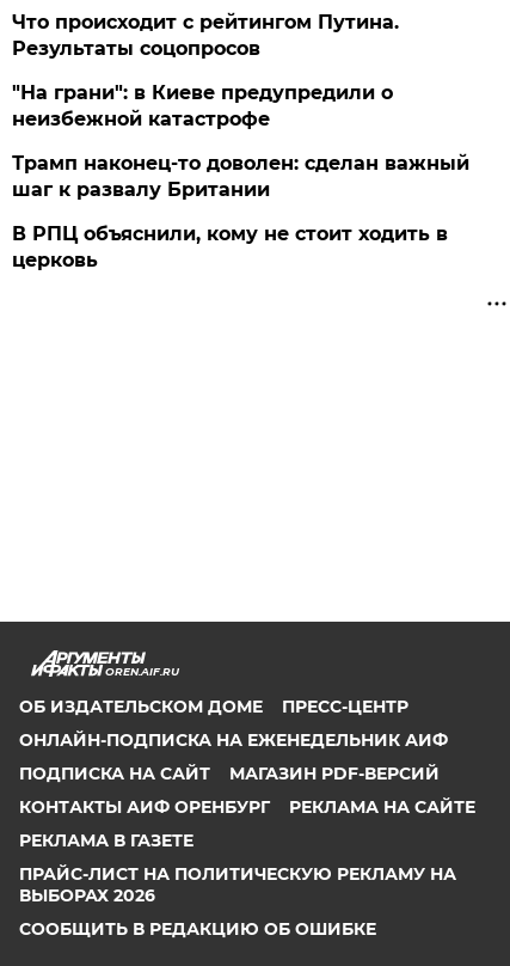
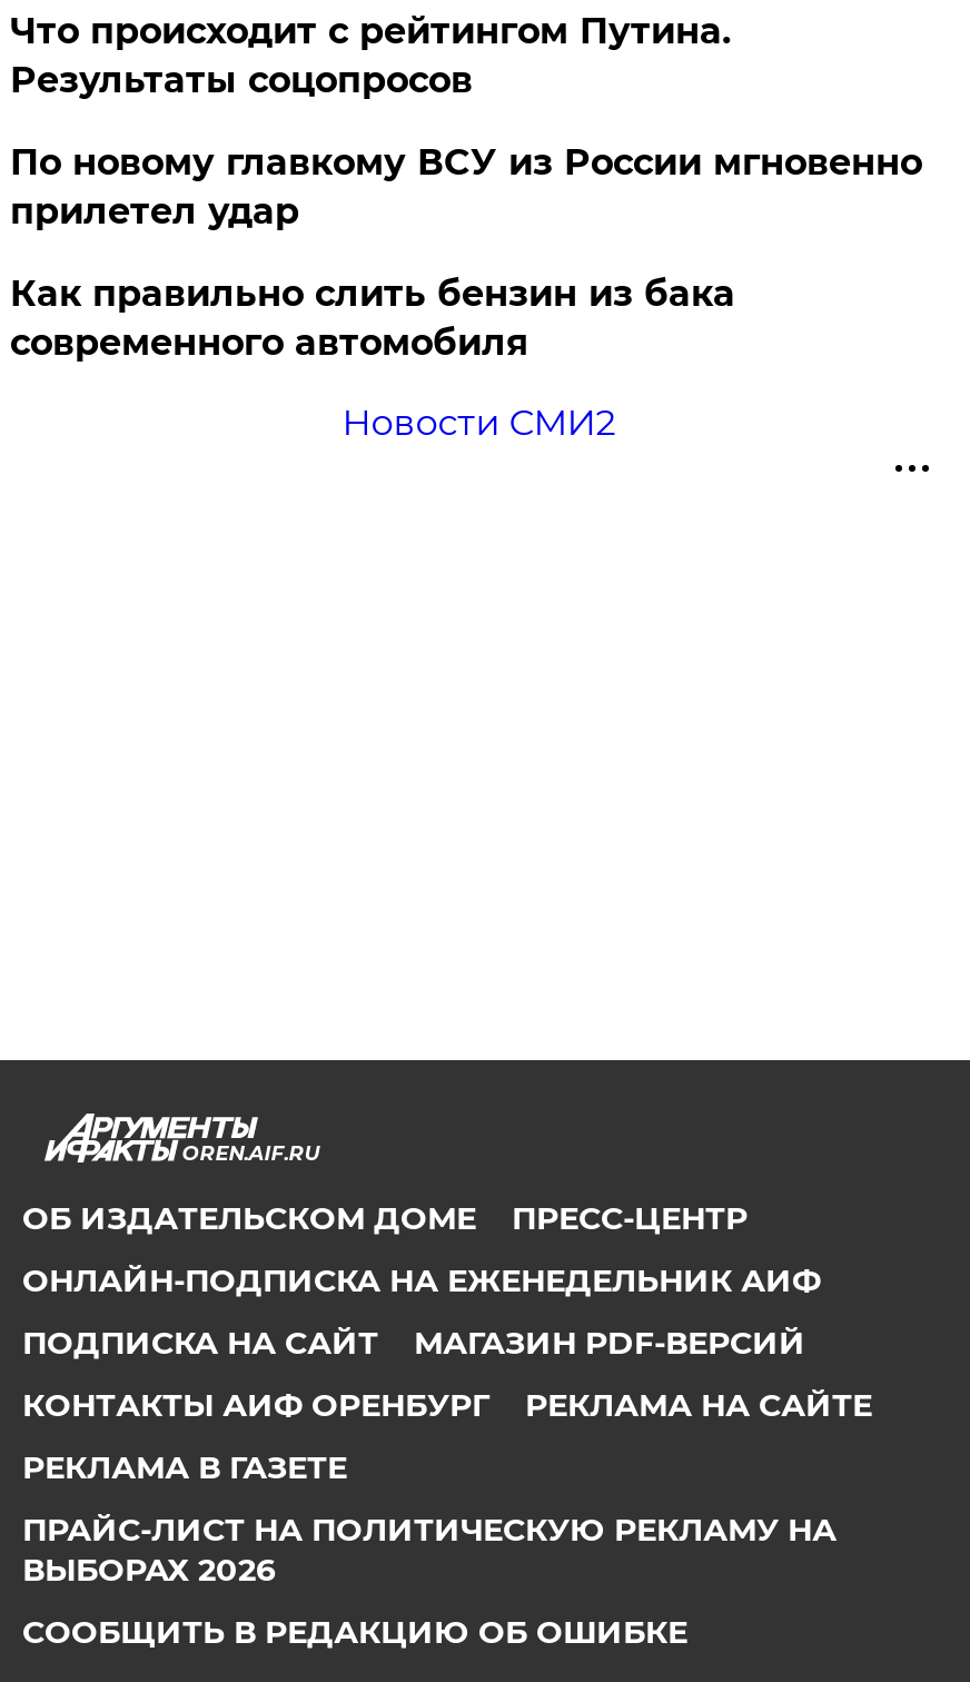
[12,81,393,130] "На грани": в Киеве предупредили о | неизбежной катастрофе -> [10,141,922,232] По новому главкому ВСУ из России мгновенно | прилетел удар
[12,152,470,201] Трамп наконец-то доволен: сделан важный | шаг к развалу Британии -> [10,272,735,364] Как правильно слить бензин из бака | современного автомобиля
[12,222,448,271] В РПЦ объяснили, кому не стоит ходить в | церковь -> [342,401,616,444] Новости СМИ2

